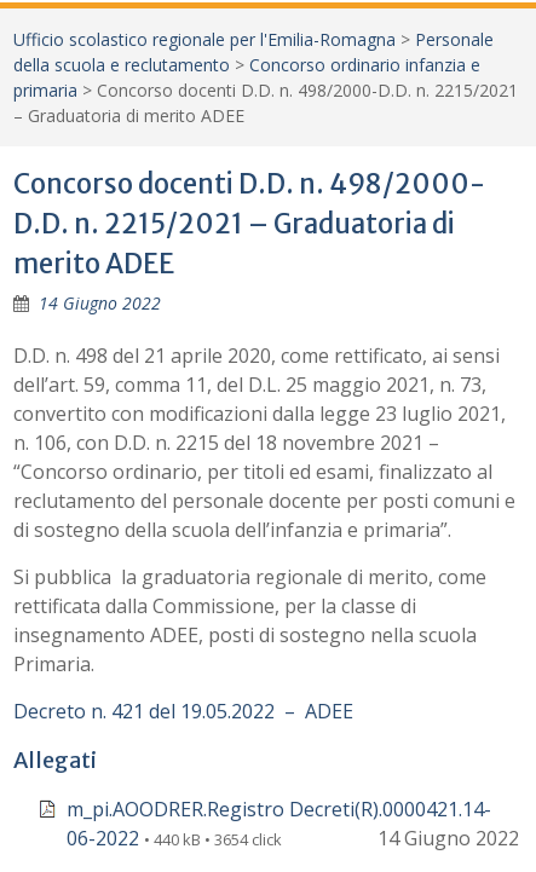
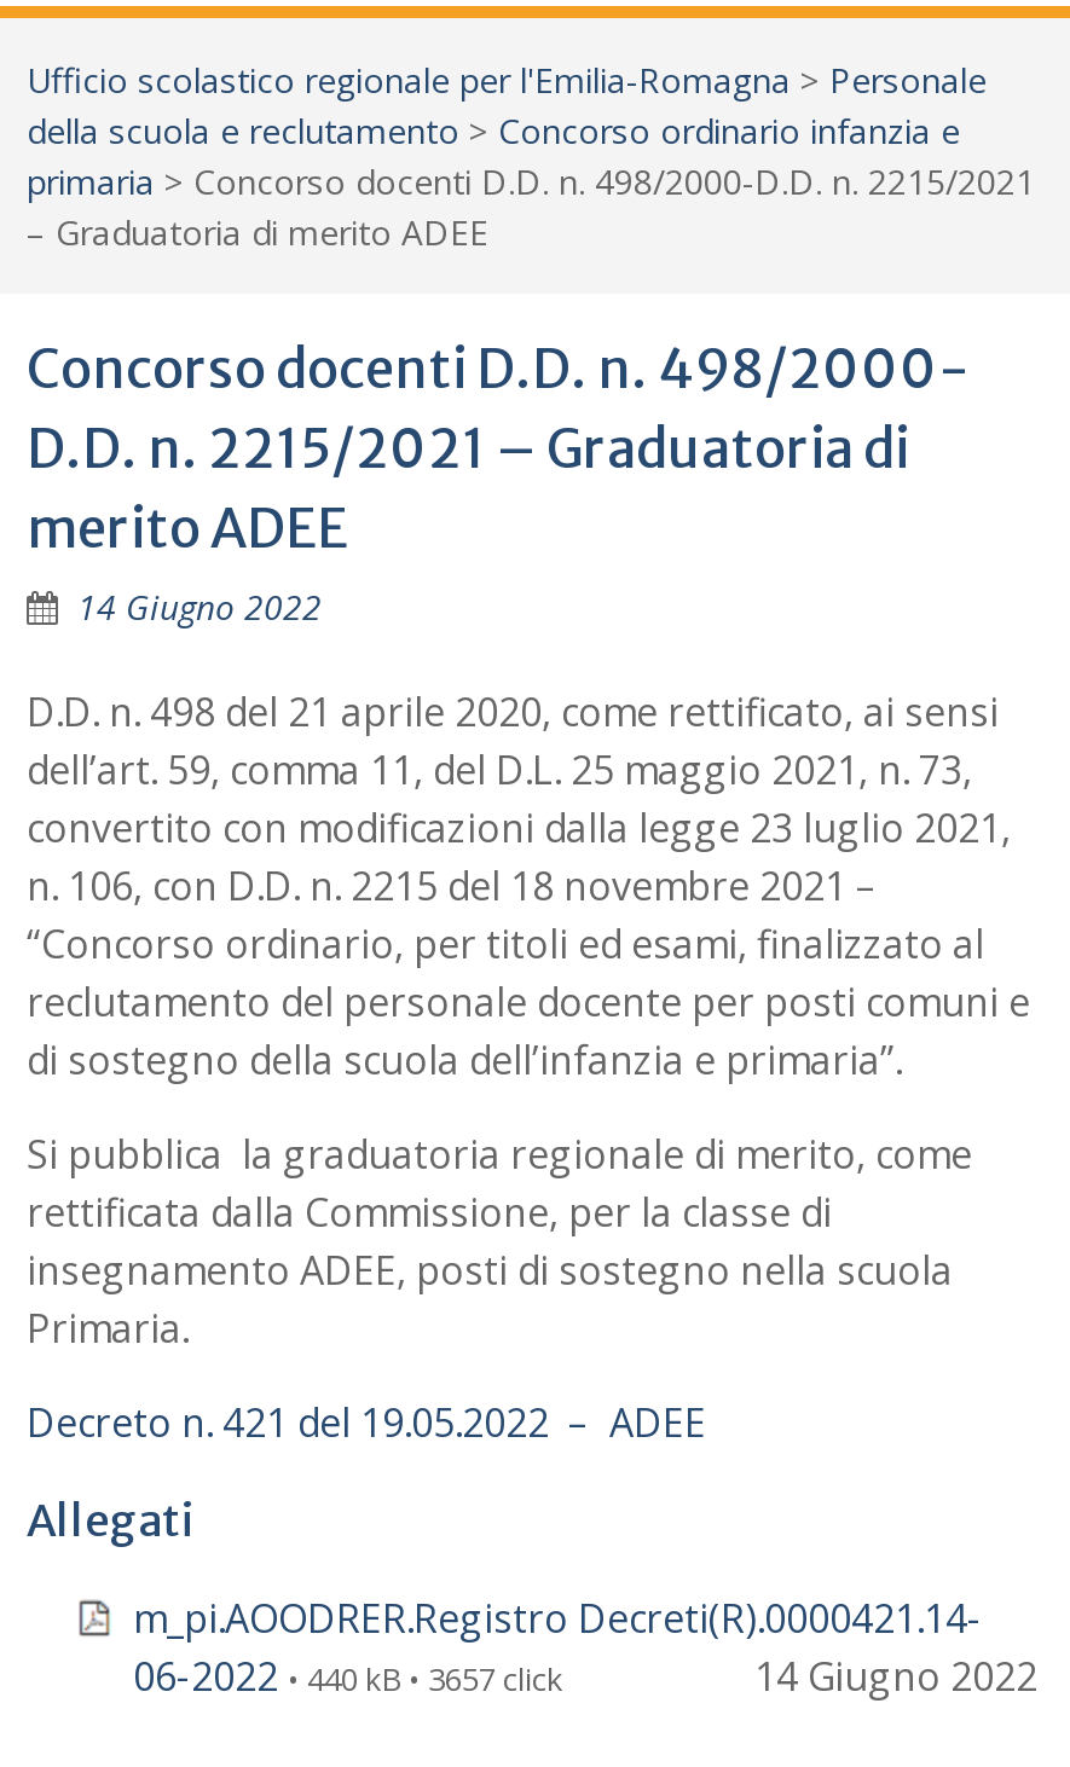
[67,825,282,851] 06-2022 • 440 kB • 3654 click -> [133,1650,563,1703] 06-2022 • 440 kB • 3657 click

